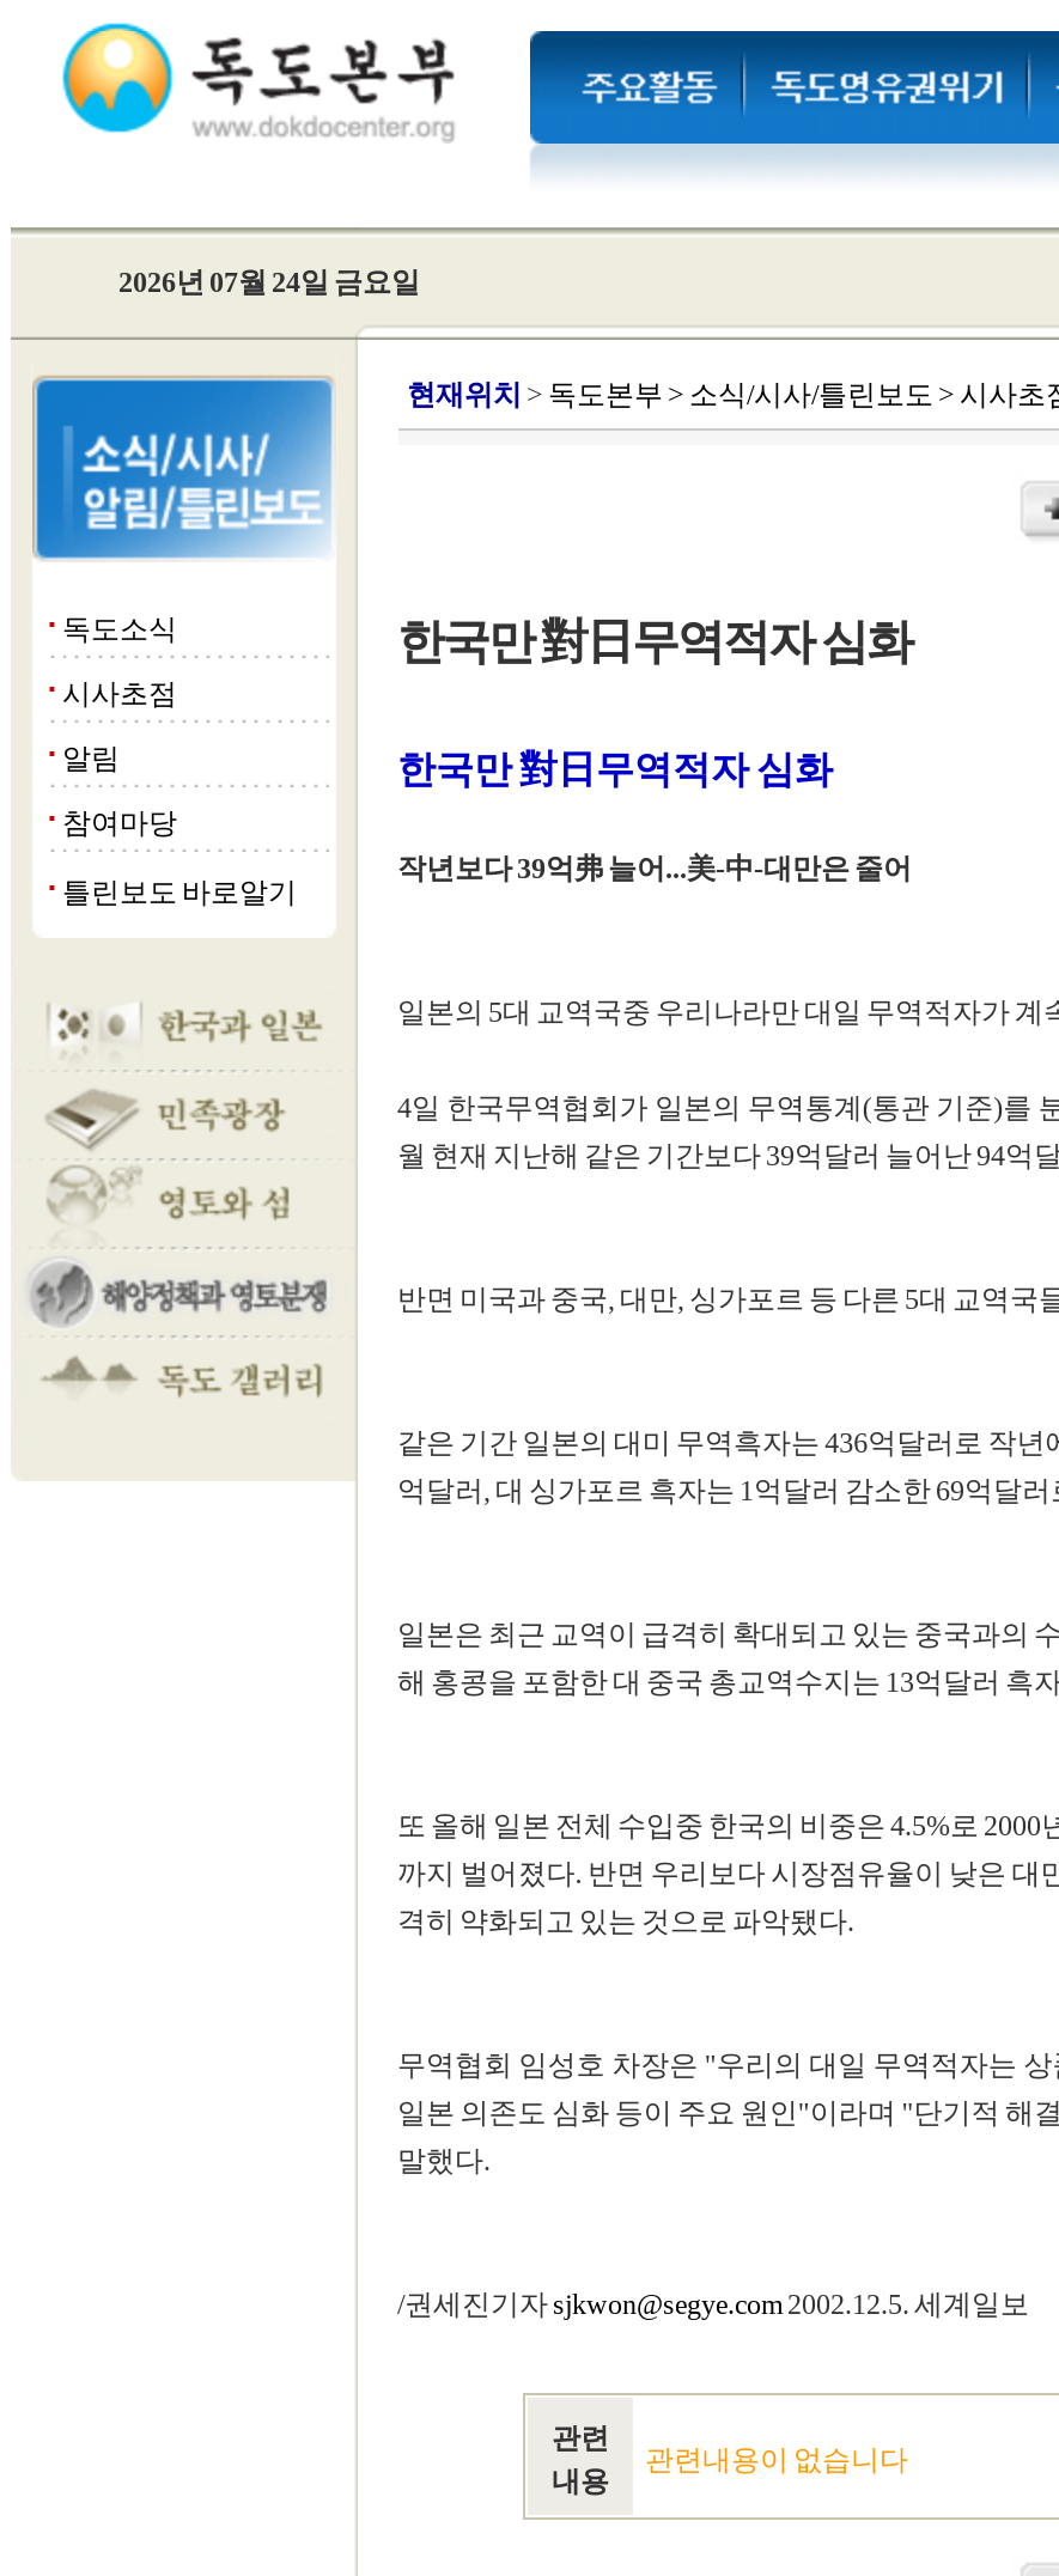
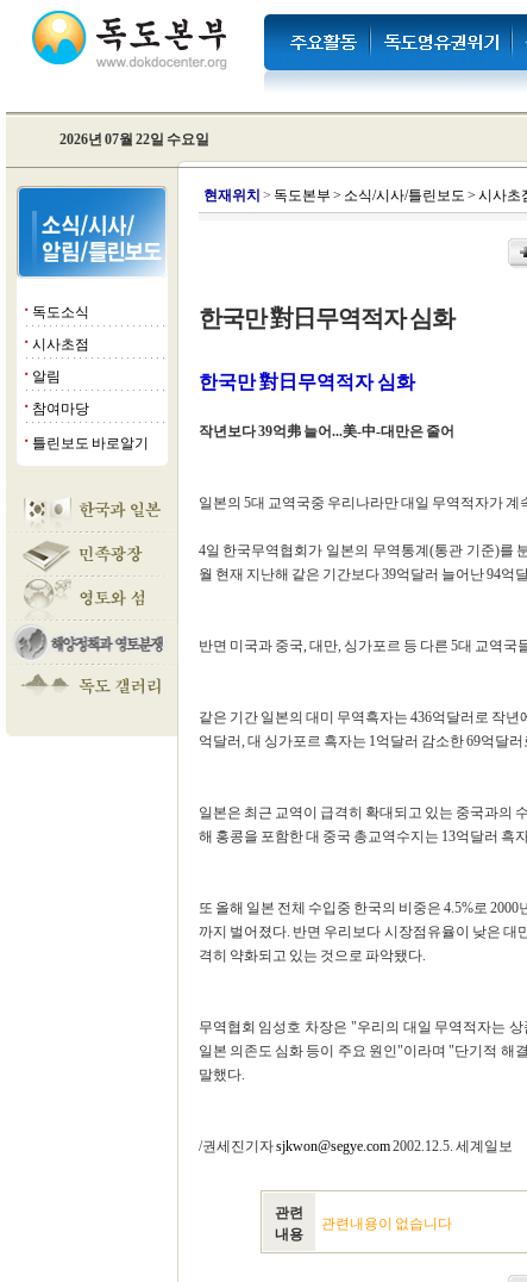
[118,266,420,299] 2026년 07월 24일 금요일 -> [59,131,209,148] 2026년 07월 22일 수요일

